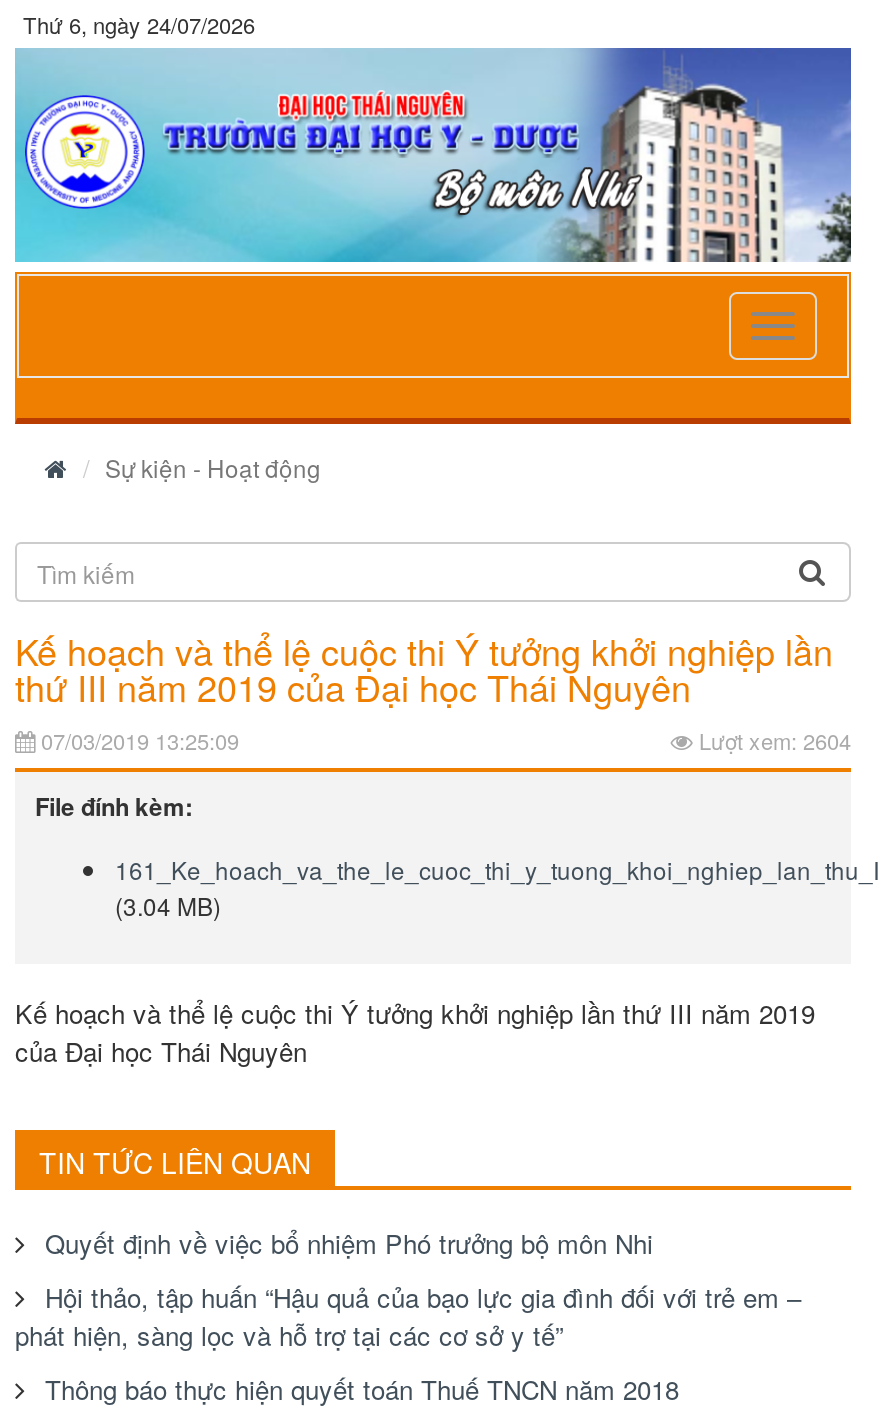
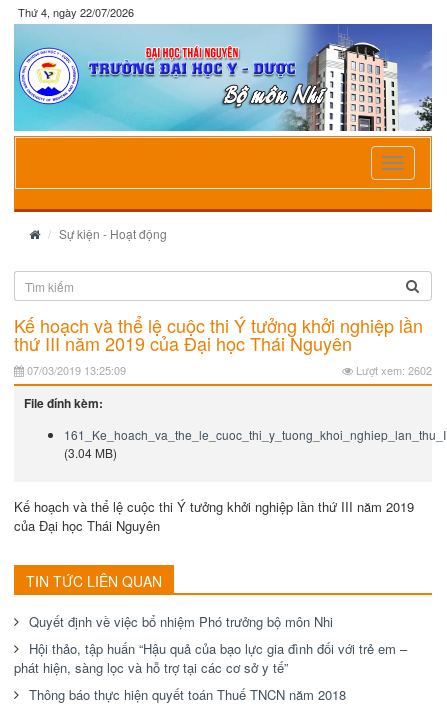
[23,8,255,40] Thứ 6, ngày 24/07/2026 -> [18,4,134,20] Thứ 4, ngày 22/07/2026
[693,724,851,756] Lượt xem: 2604 -> [353,362,432,378] Lượt xem: 2602

